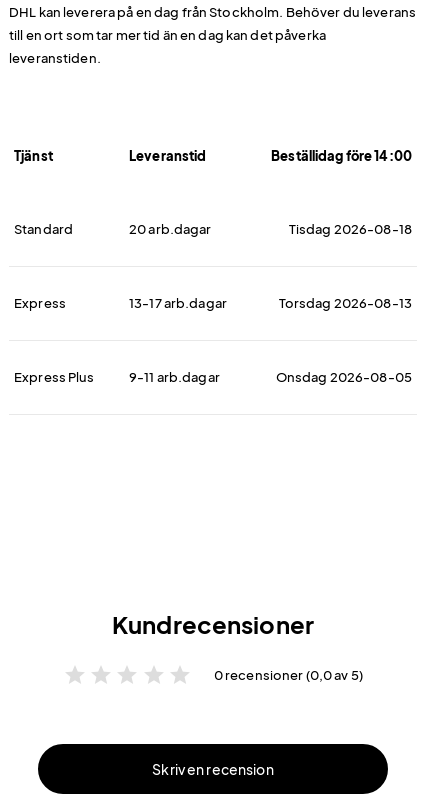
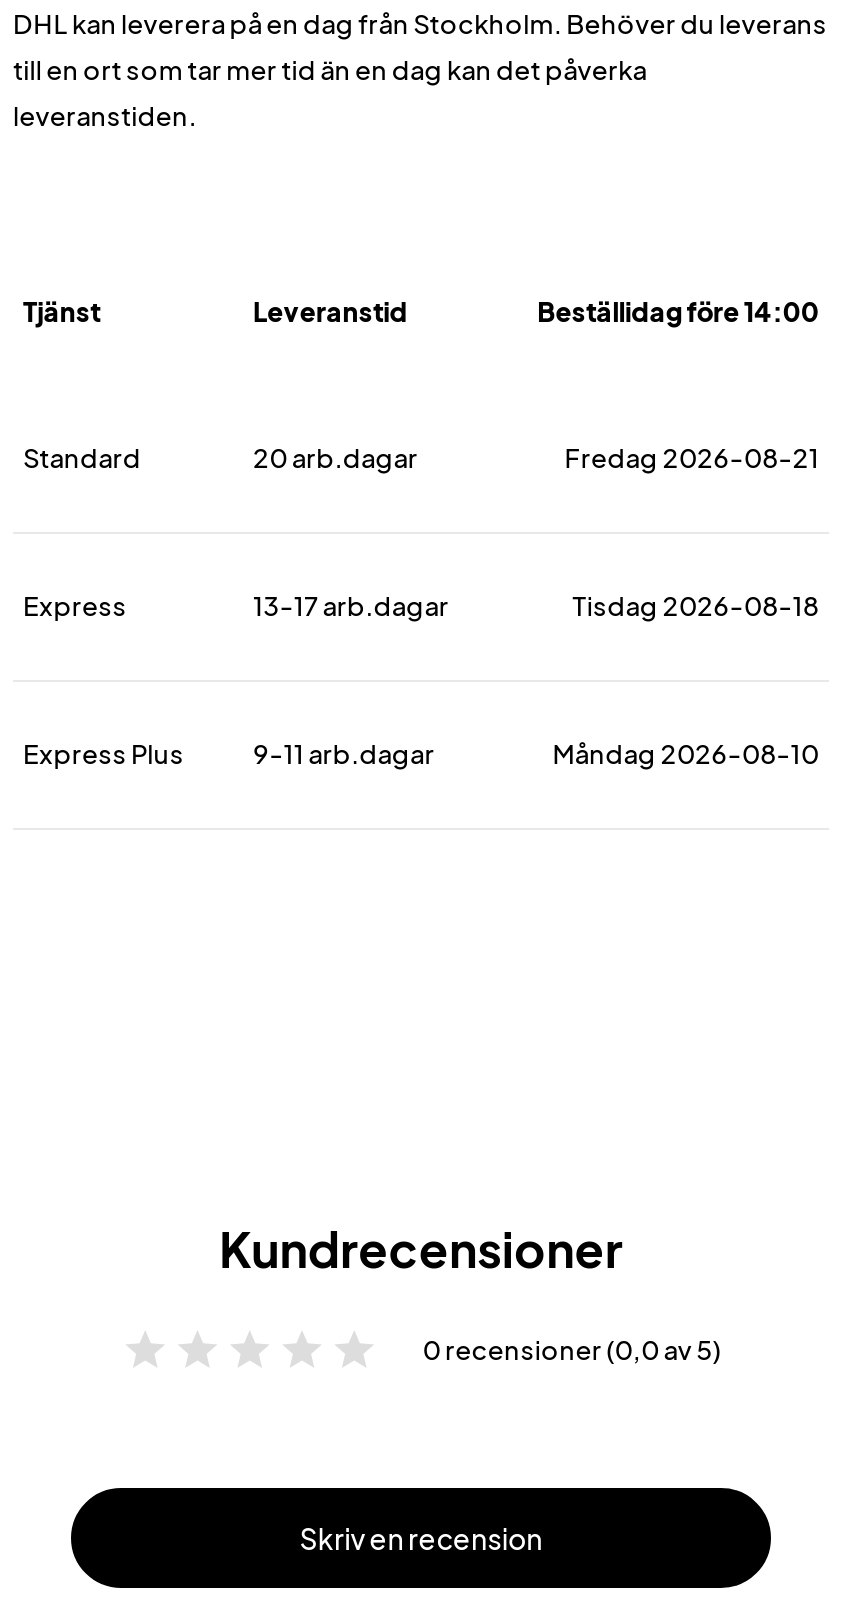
[289,221,412,237] Tisdag 2026-08-18 -> [565,442,819,474] Fredag 2026-08-21
[279,295,412,311] Torsdag 2026-08-13 -> [573,590,819,622] Tisdag 2026-08-18
[276,369,412,385] Onsdag 2026-08-05 -> [553,738,819,770] Måndag 2026-08-10

